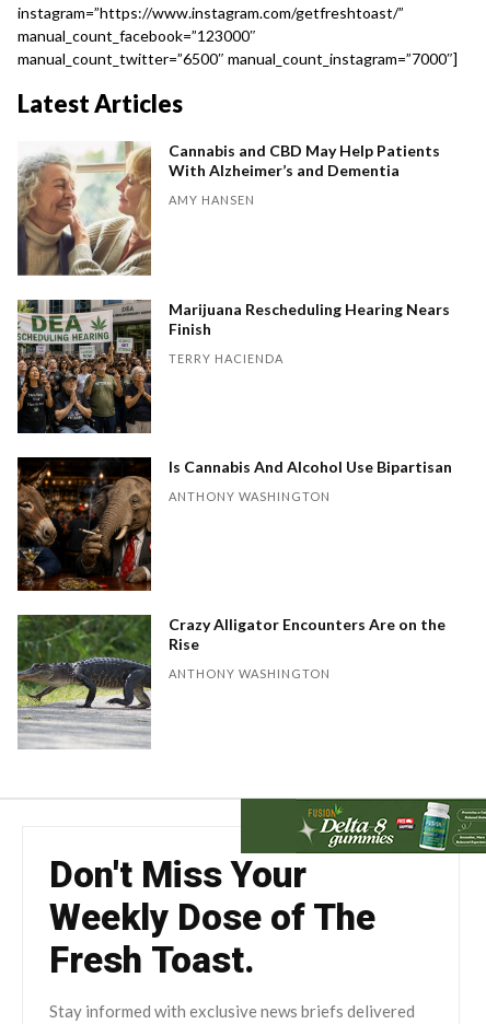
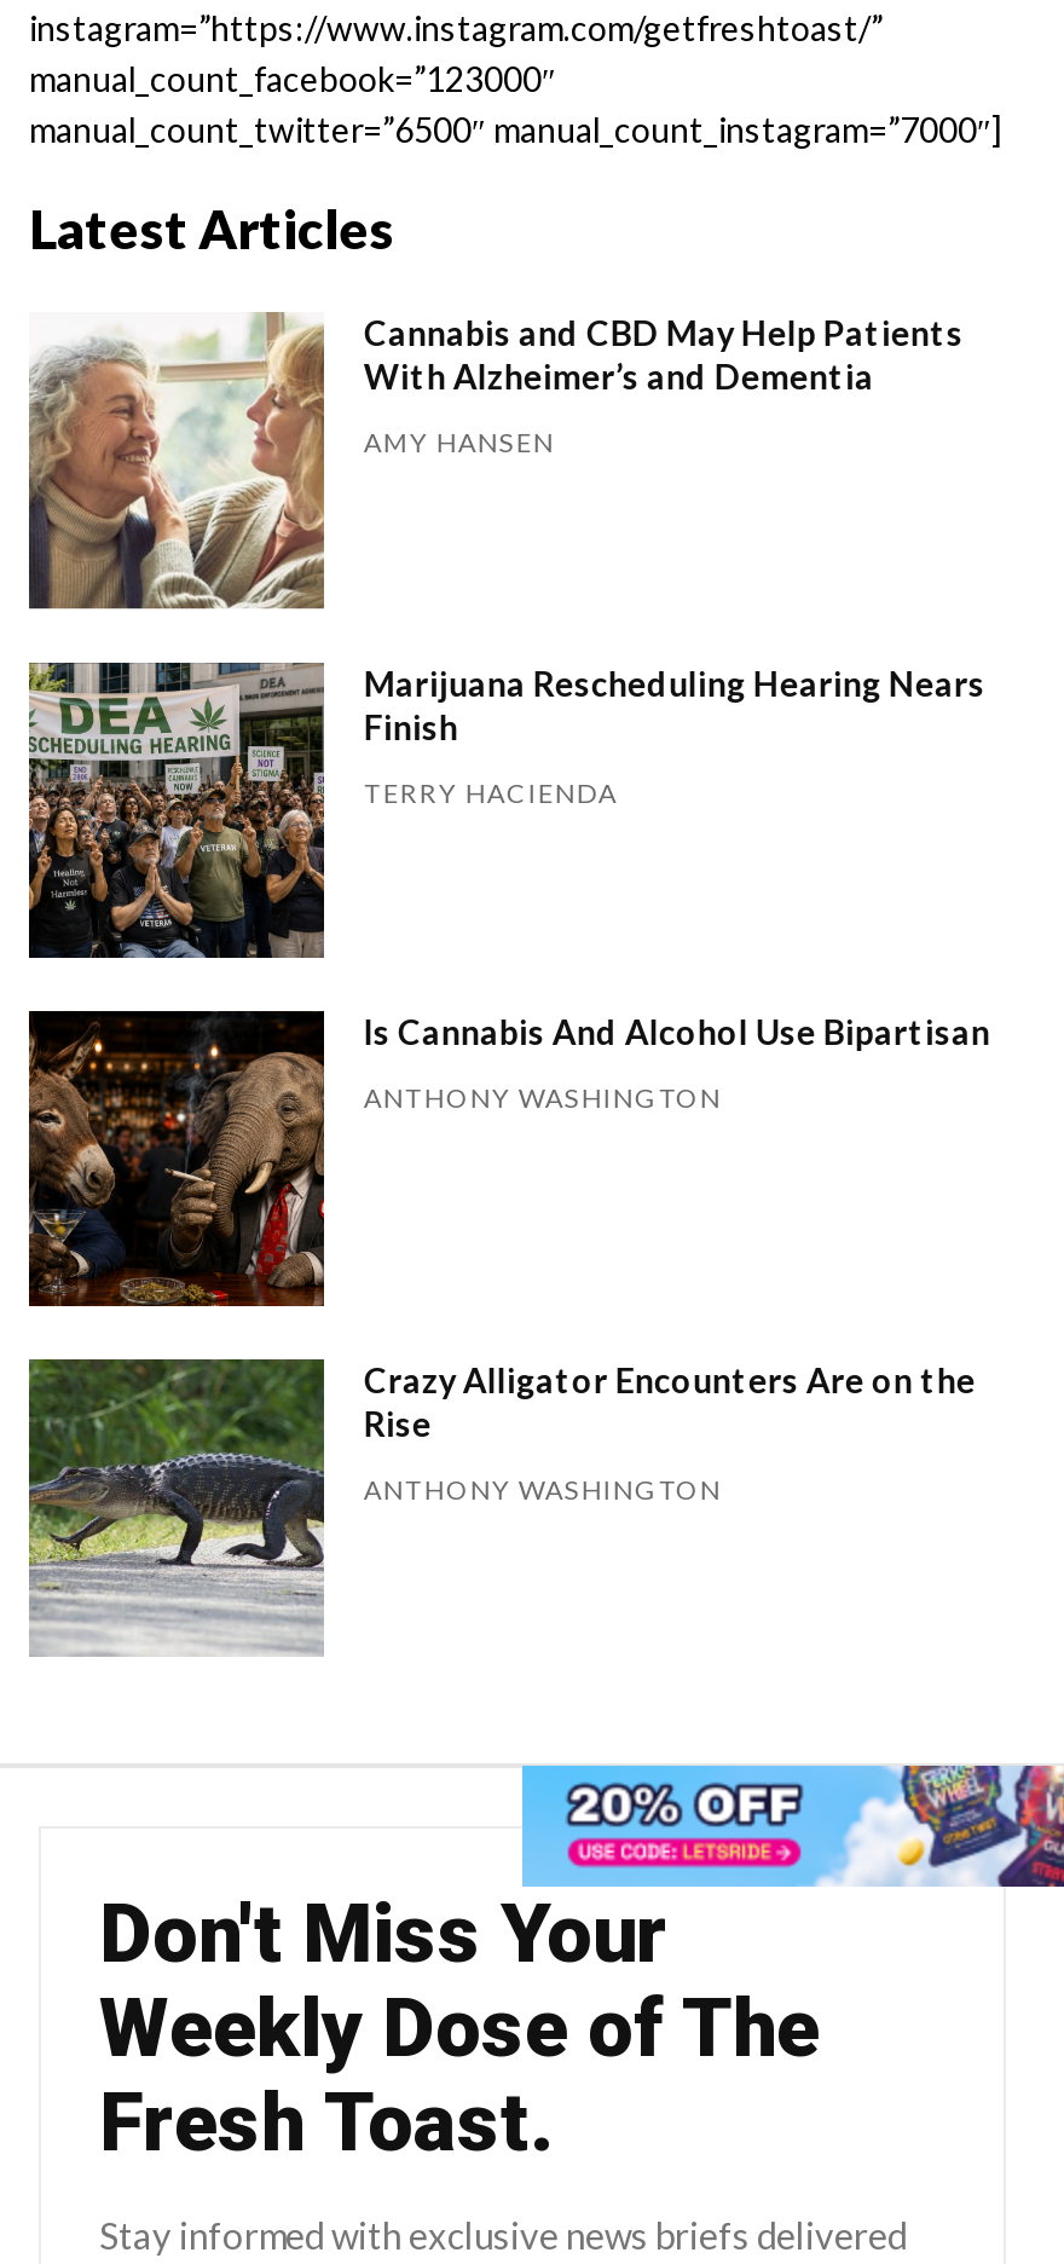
[240,798,483,854] [image] -> [520,1763,1057,1887] [image]

